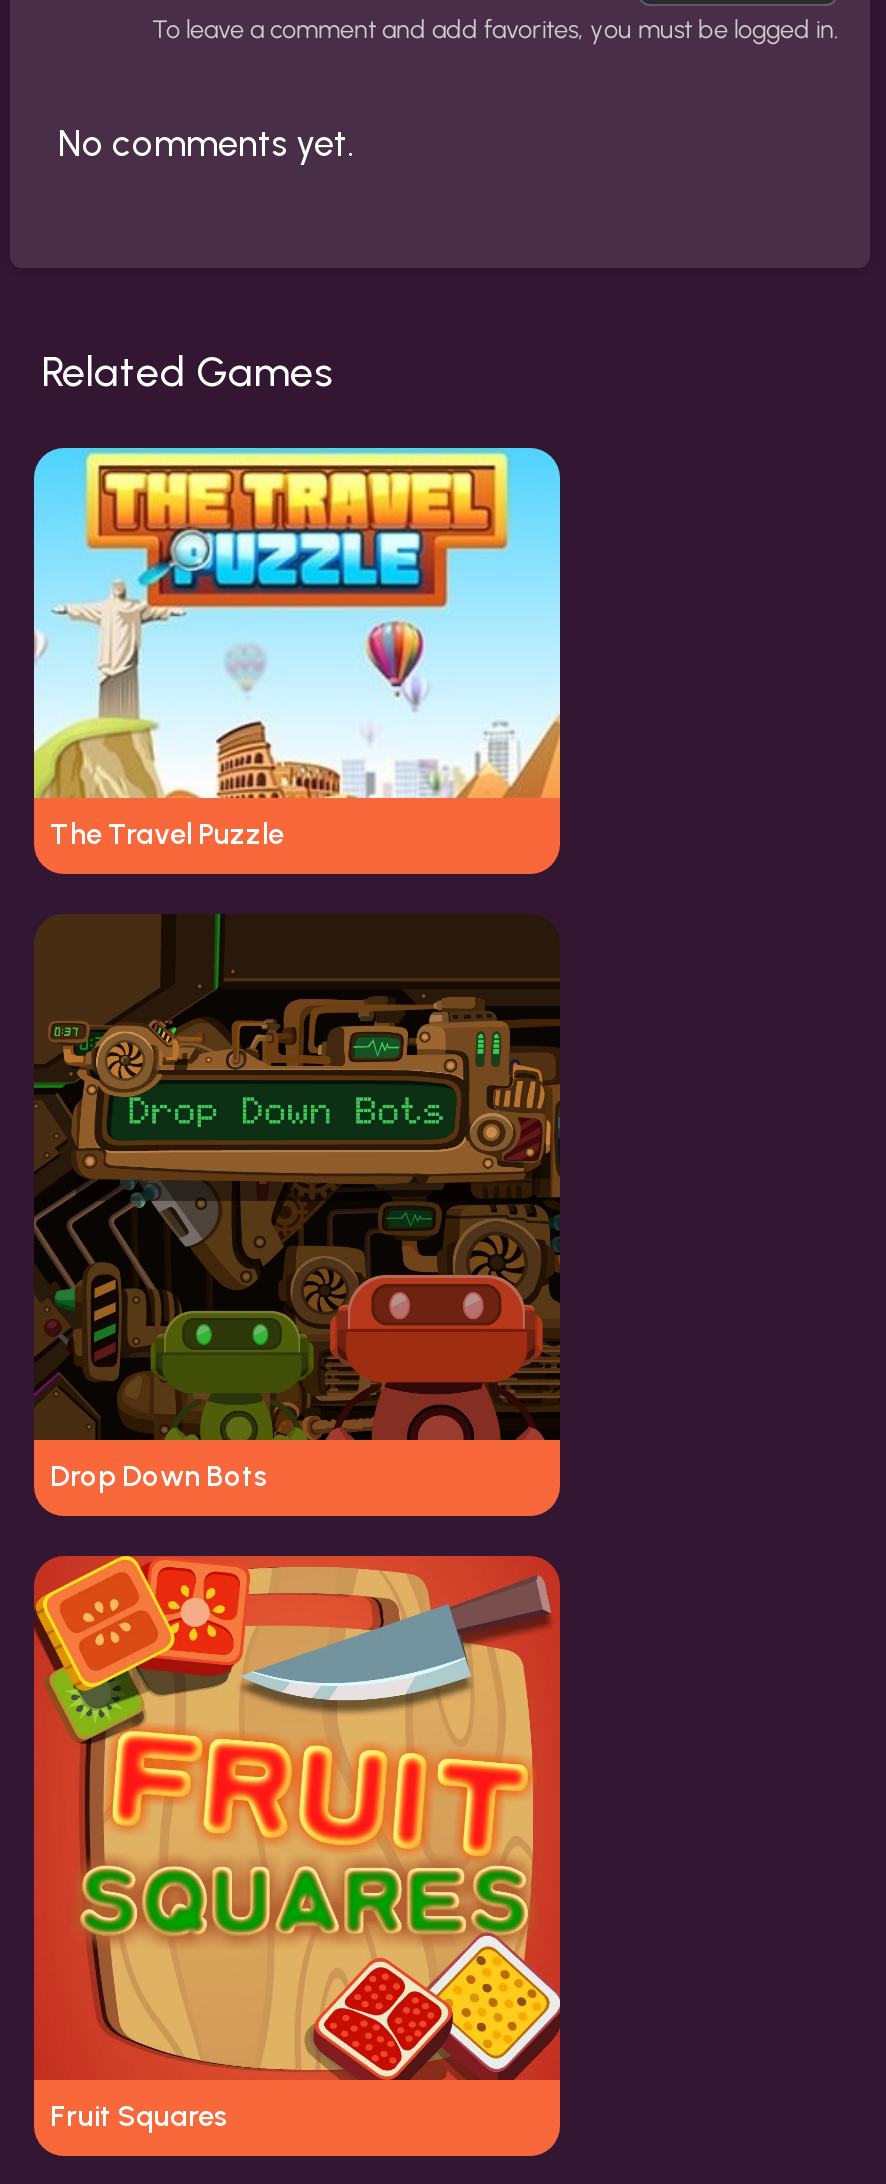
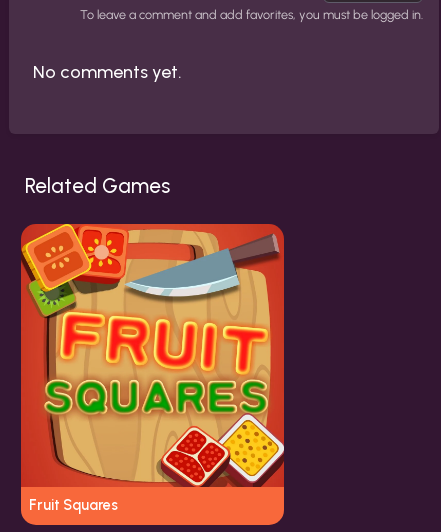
[32,446,562,876] [image] | The Travel Puzzle -> none
[32,912,562,1518] [image] | Drop Down Bots -> none

